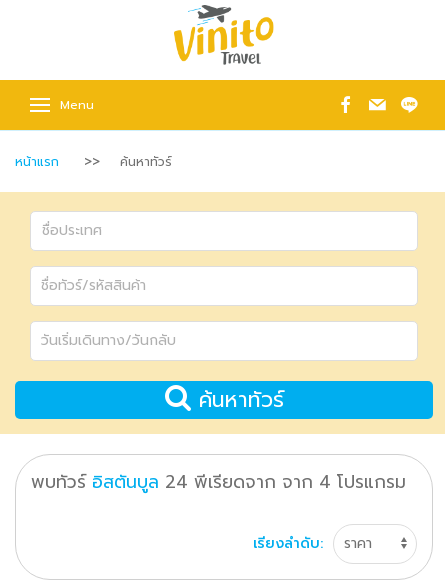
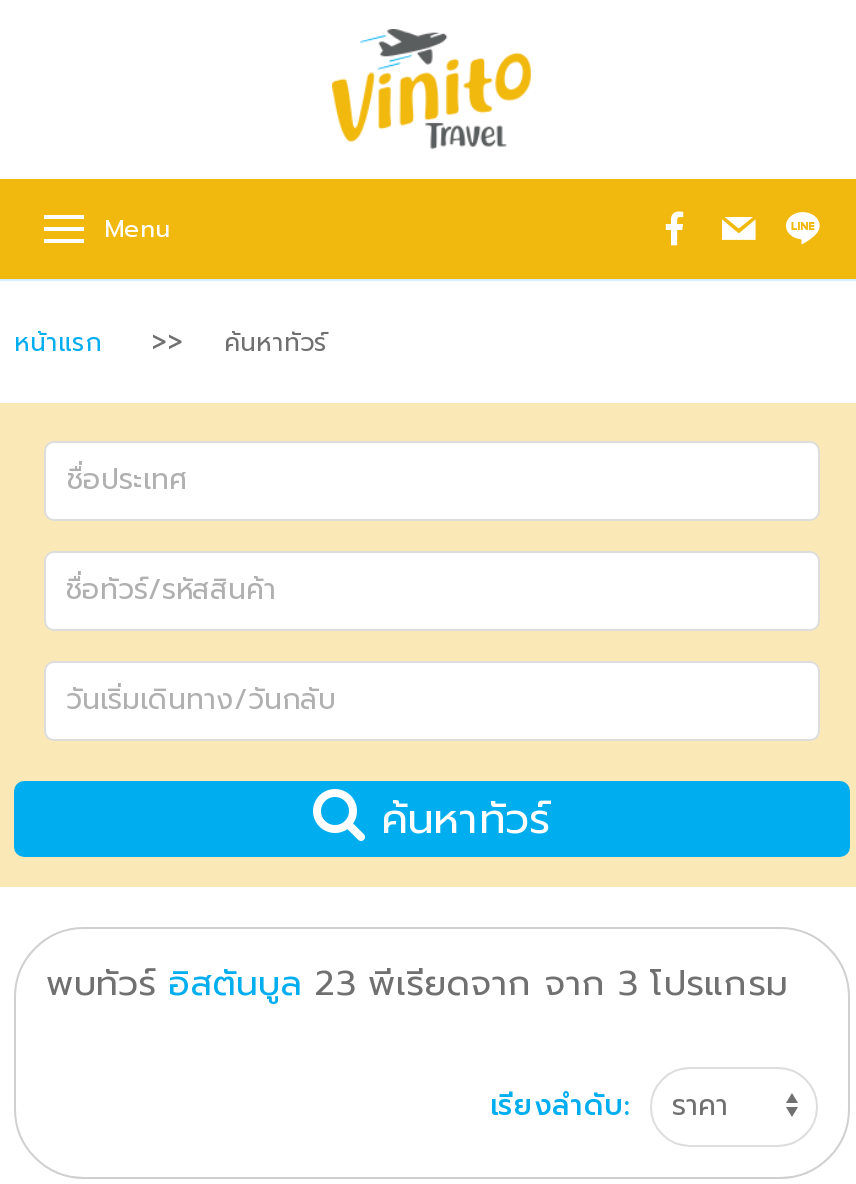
[31,468,406,494] พบทัวร์อิสตันบูล24พีเรียดจากจาก4โปรแกรม -> [46,956,788,1008] พบทัวร์อิสตันบูล23พีเรียดจากจาก3โปรแกรม

